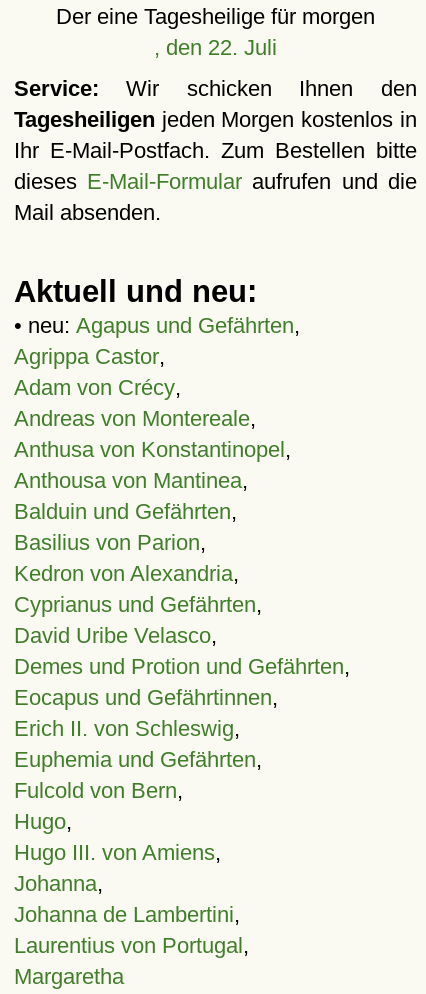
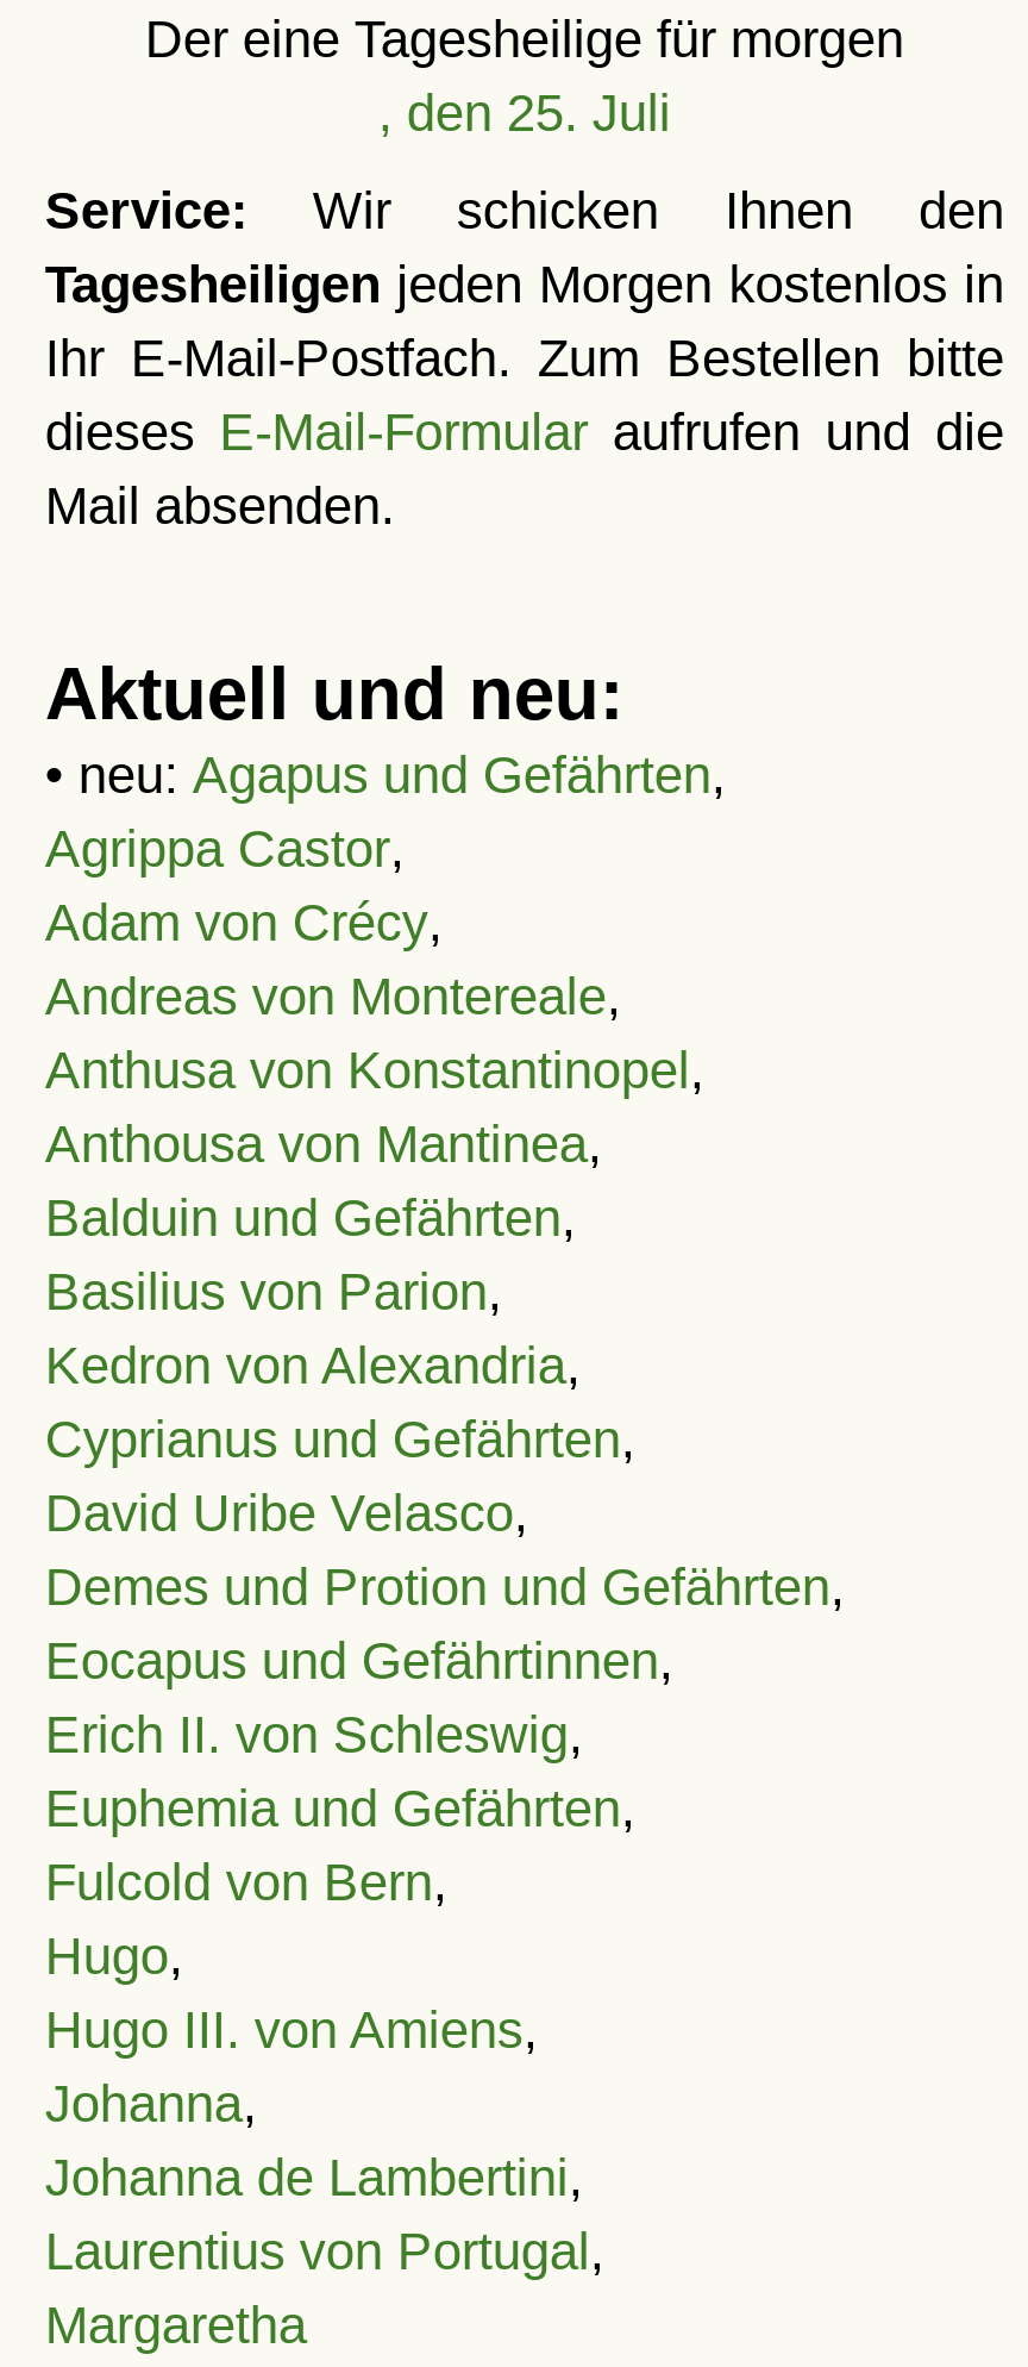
[154,35,277,60] , den 22. Juli -> [378,83,671,143] , den 25. Juli

